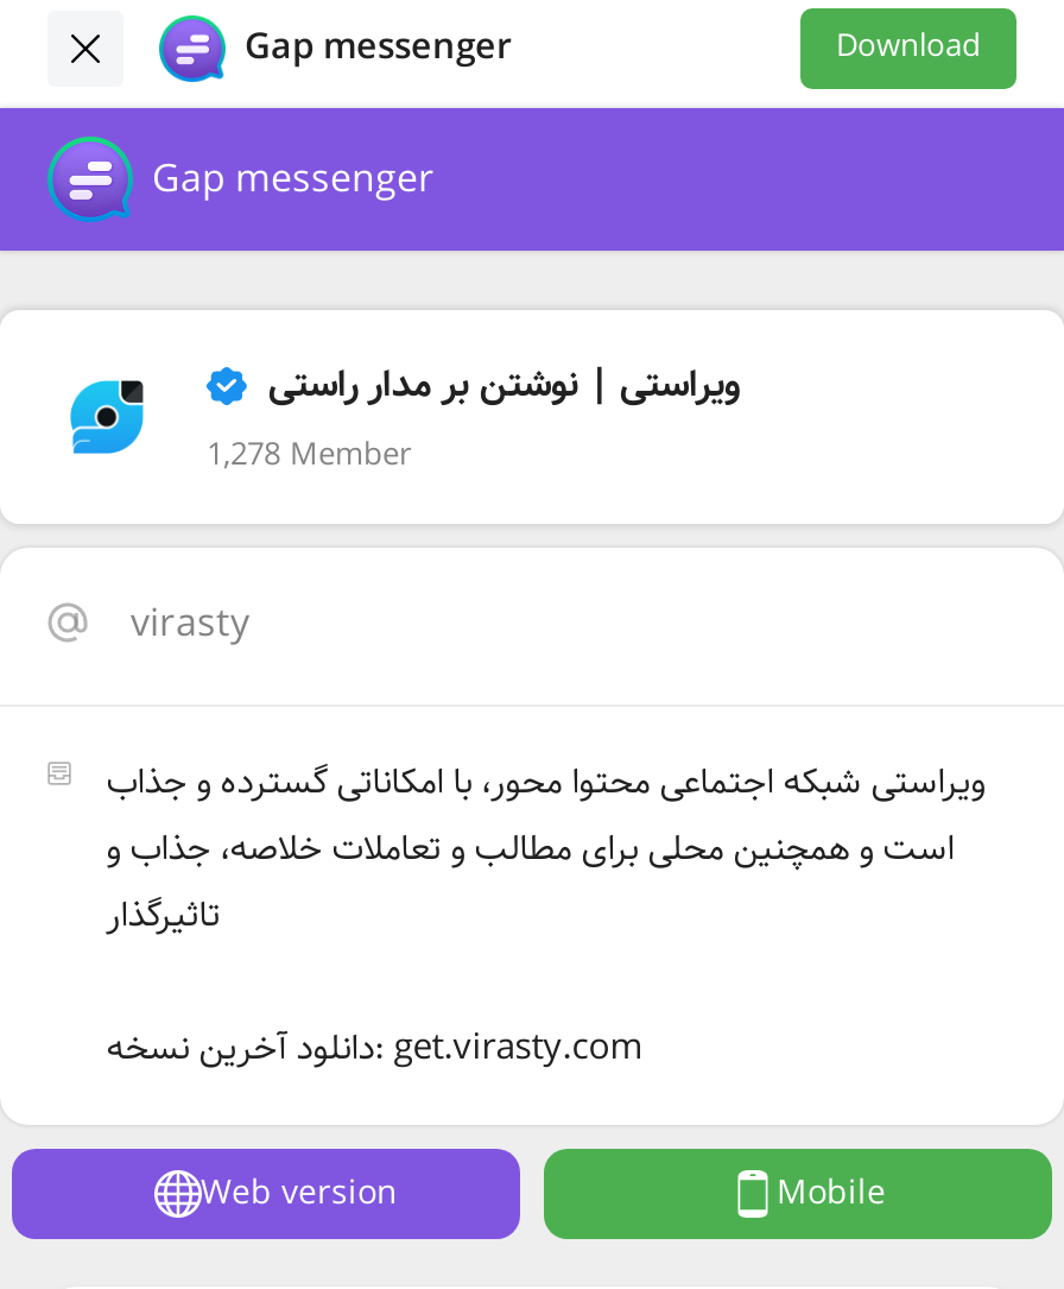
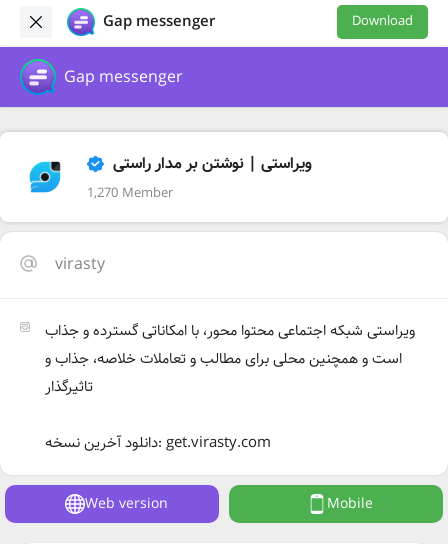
[207,430,411,480] 1,278 Member -> [87,182,173,203] 1,270 Member

